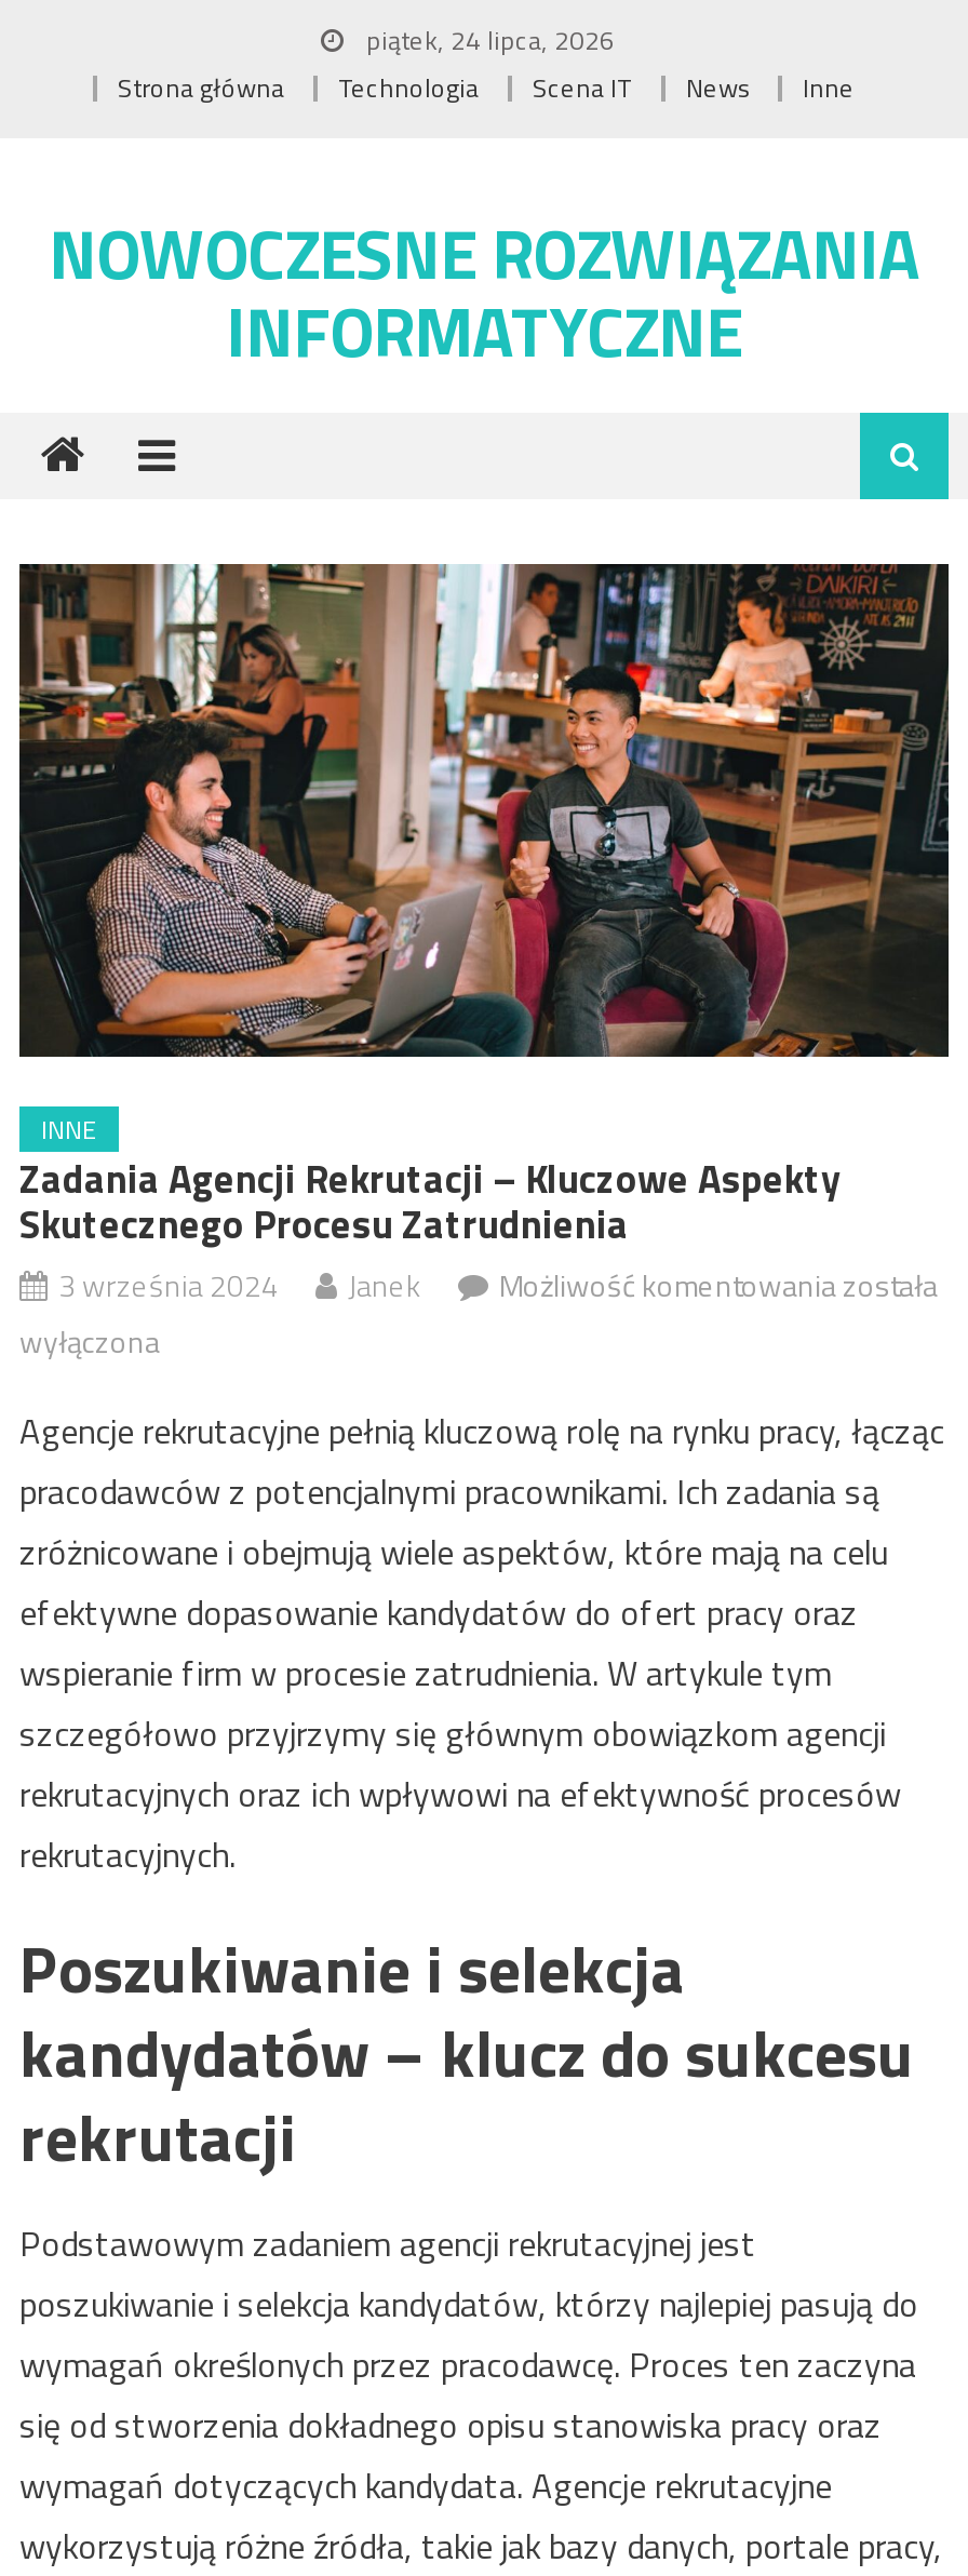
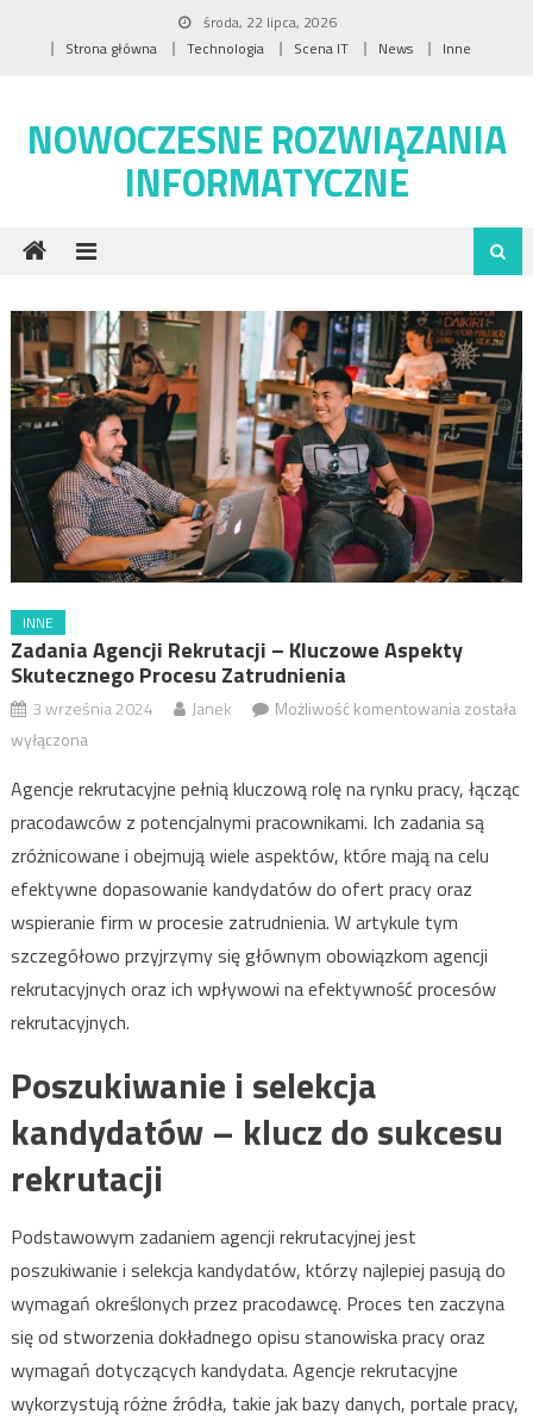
[360,19,615,61] piątek, 24 lipca, 2026 -> [200,11,337,33] środa, 22 lipca, 2026

